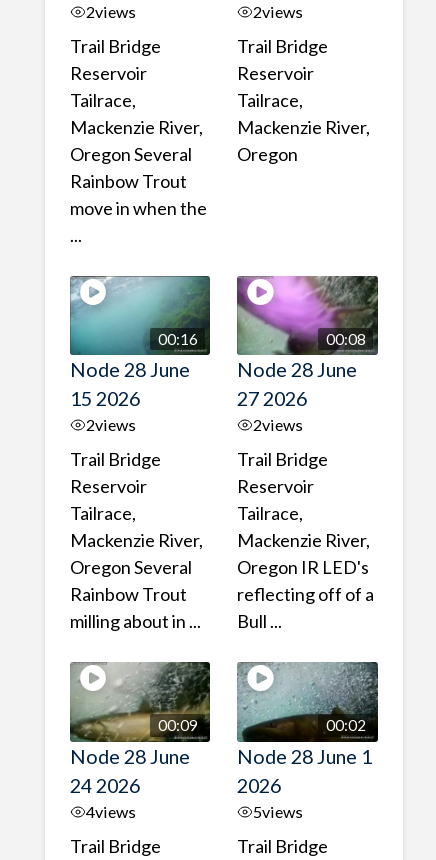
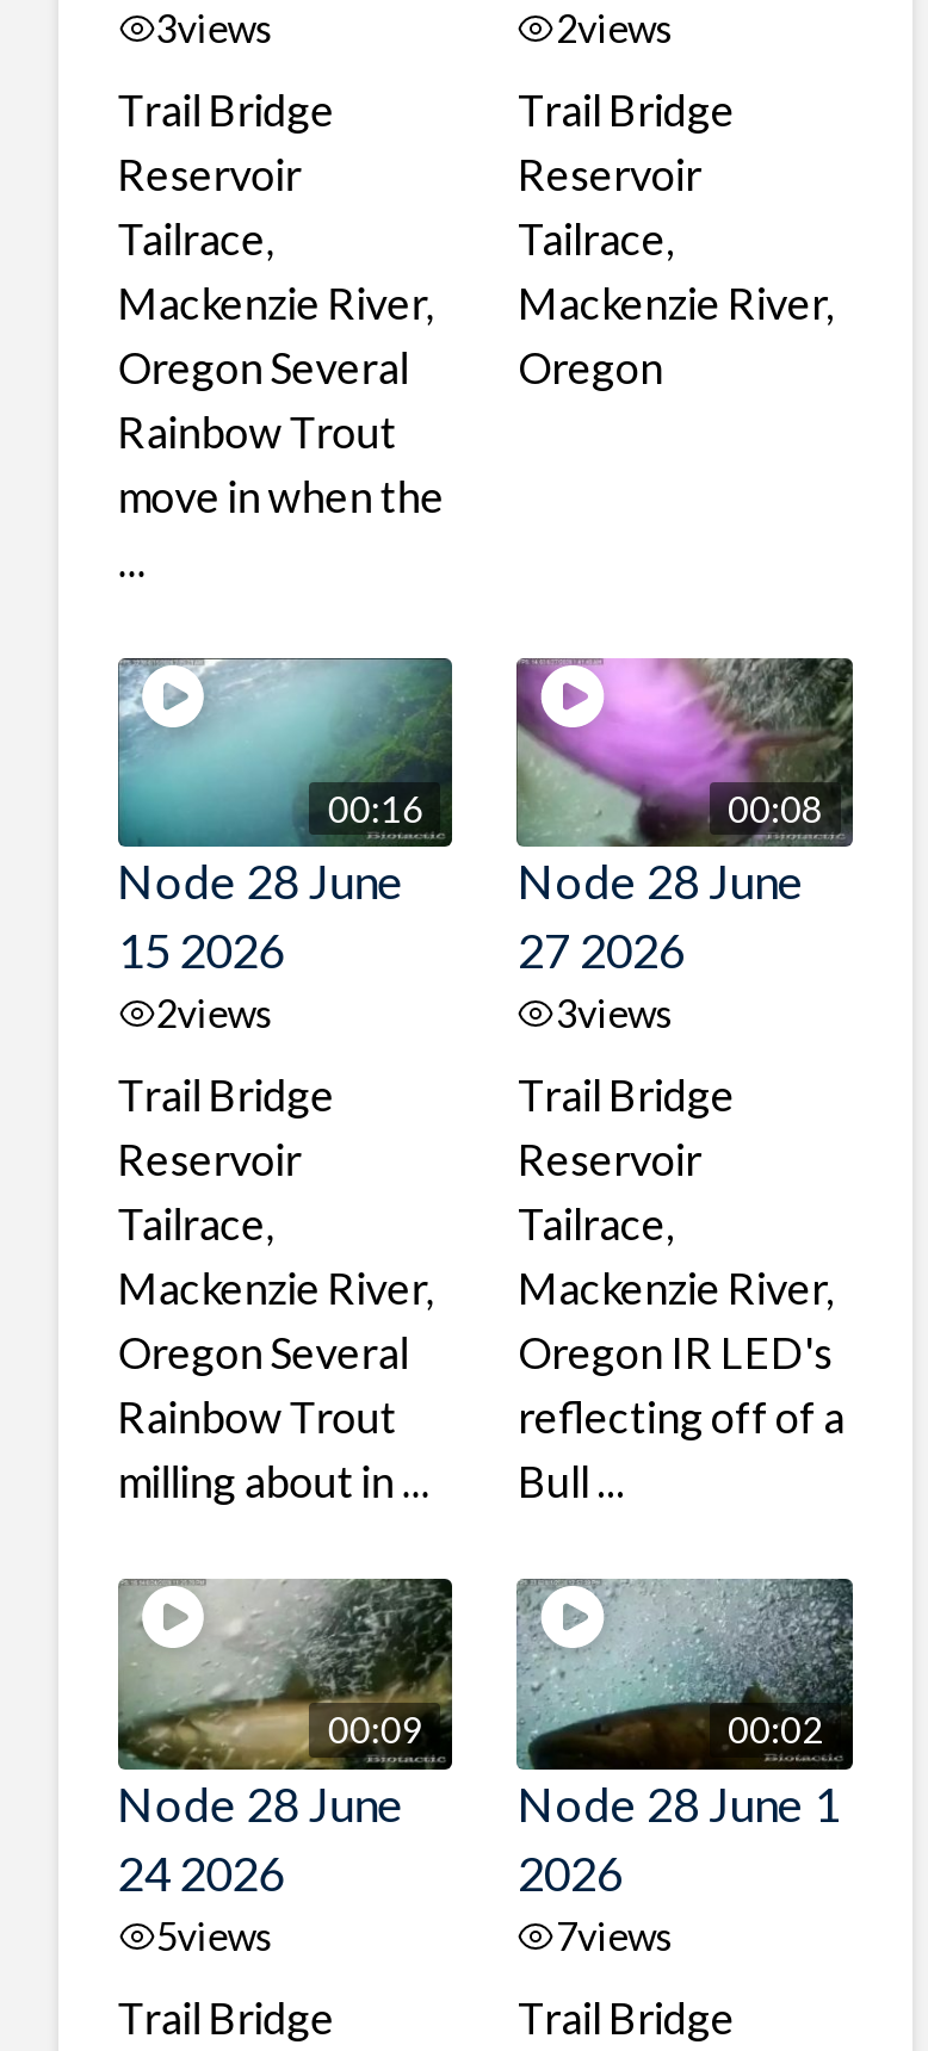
[86,2,136,21] 2views -> [156,6,275,51] 3views
[253,415,303,434] 2views -> [556,991,675,1036] 3views
[86,802,136,821] 4views -> [156,1912,275,1957] 5views
[253,802,303,821] 5views -> [556,1912,675,1957] 7views

